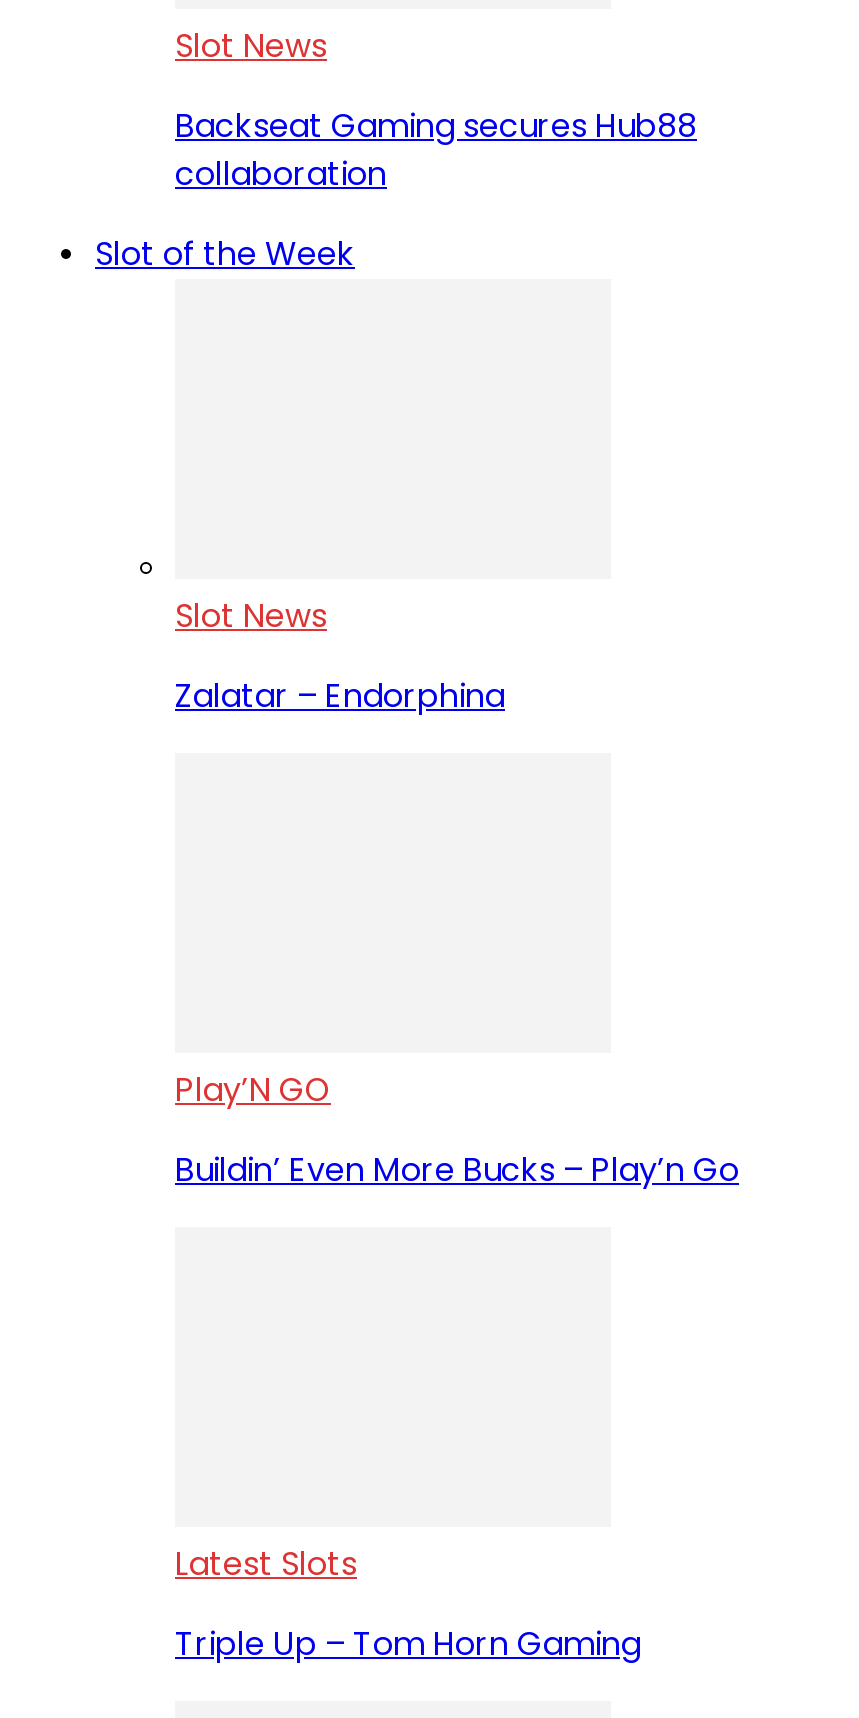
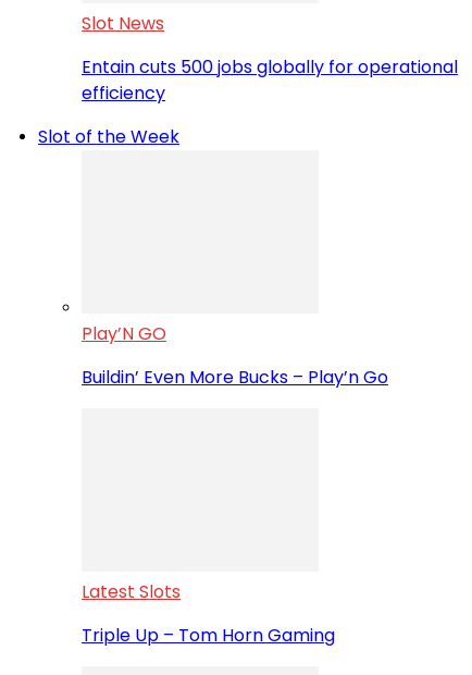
[175,103,697,197] Backseat Gaming secures Hub88 | collaboration -> [82,54,458,106] Entain cuts 500 jobs globally for operational | efficiency
[175,593,505,719] Slot News | Zalatar – Endorphina -> none

